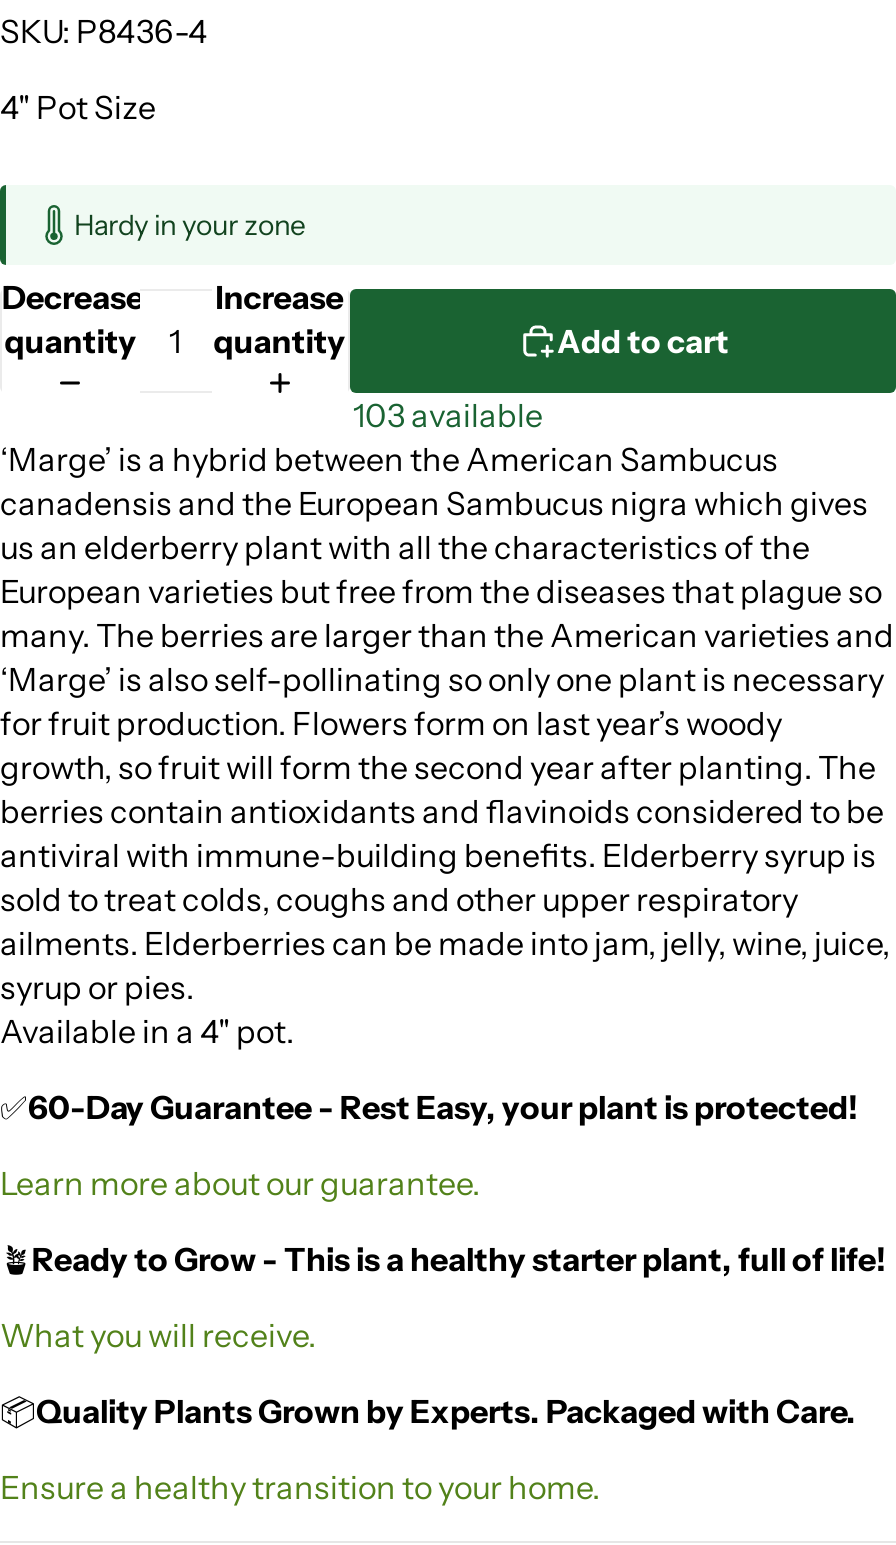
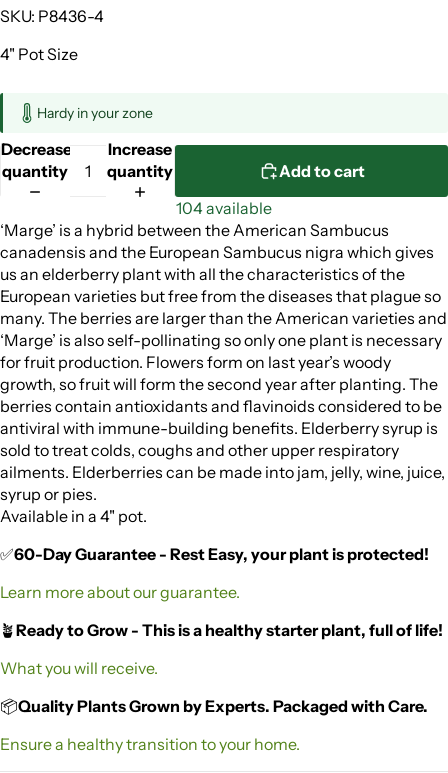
[353,394,543,434] 103 available -> [176,197,272,217] 104 available

